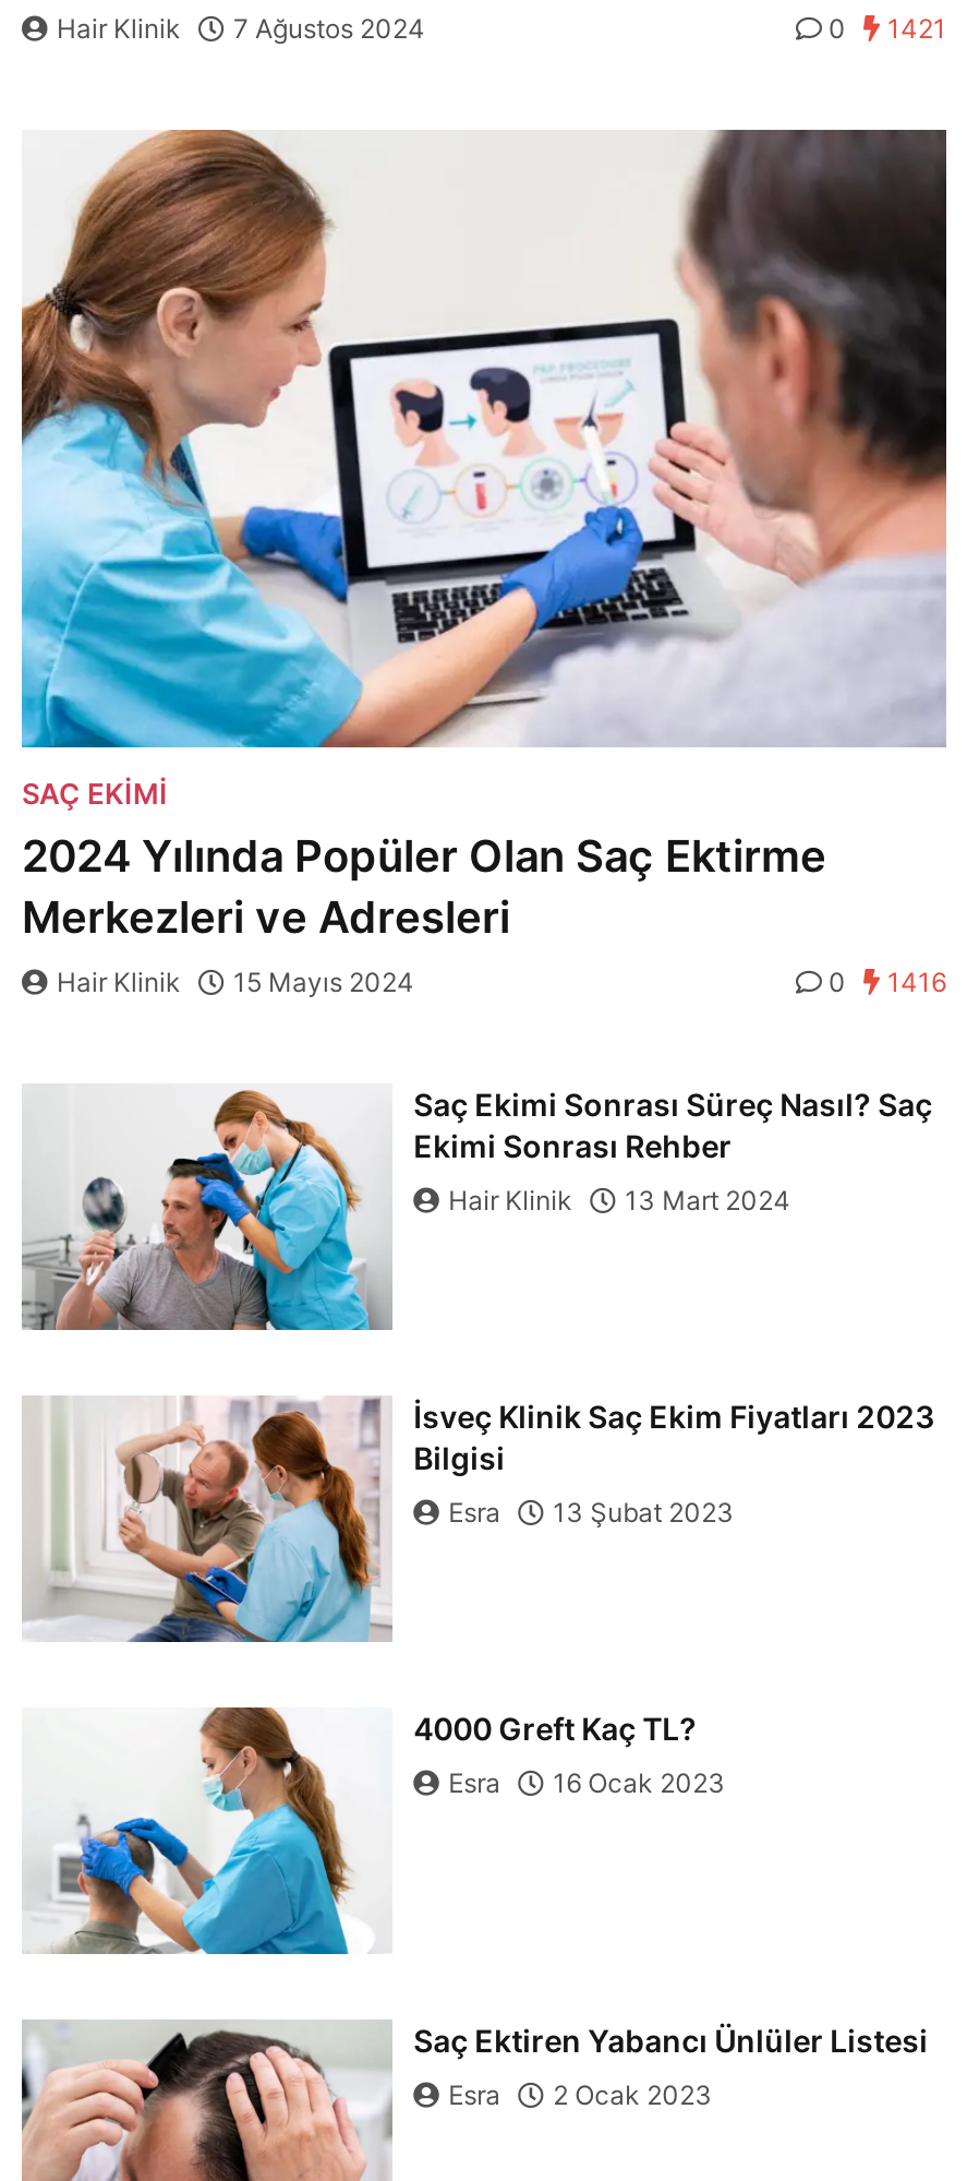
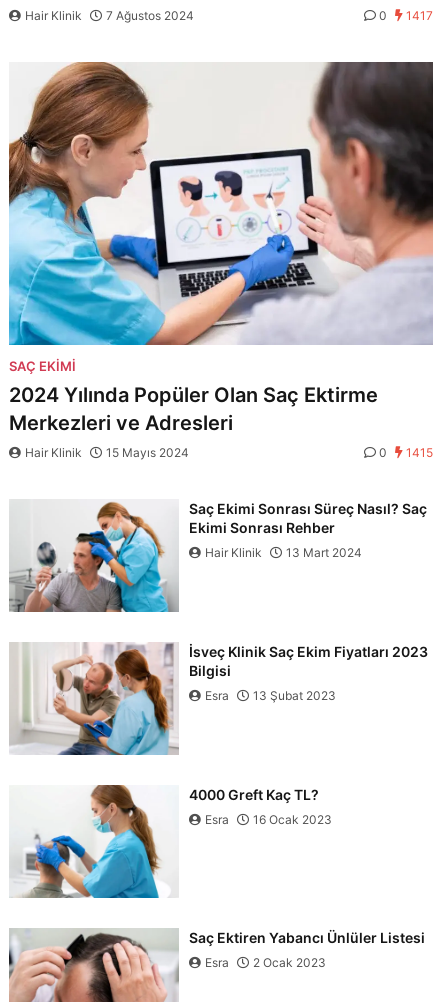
[822,12,946,45] 0 1421 -> [376,8,433,23] 0 1417
[822,965,946,998] 0 1416 -> [376,445,433,460] 0 1415

